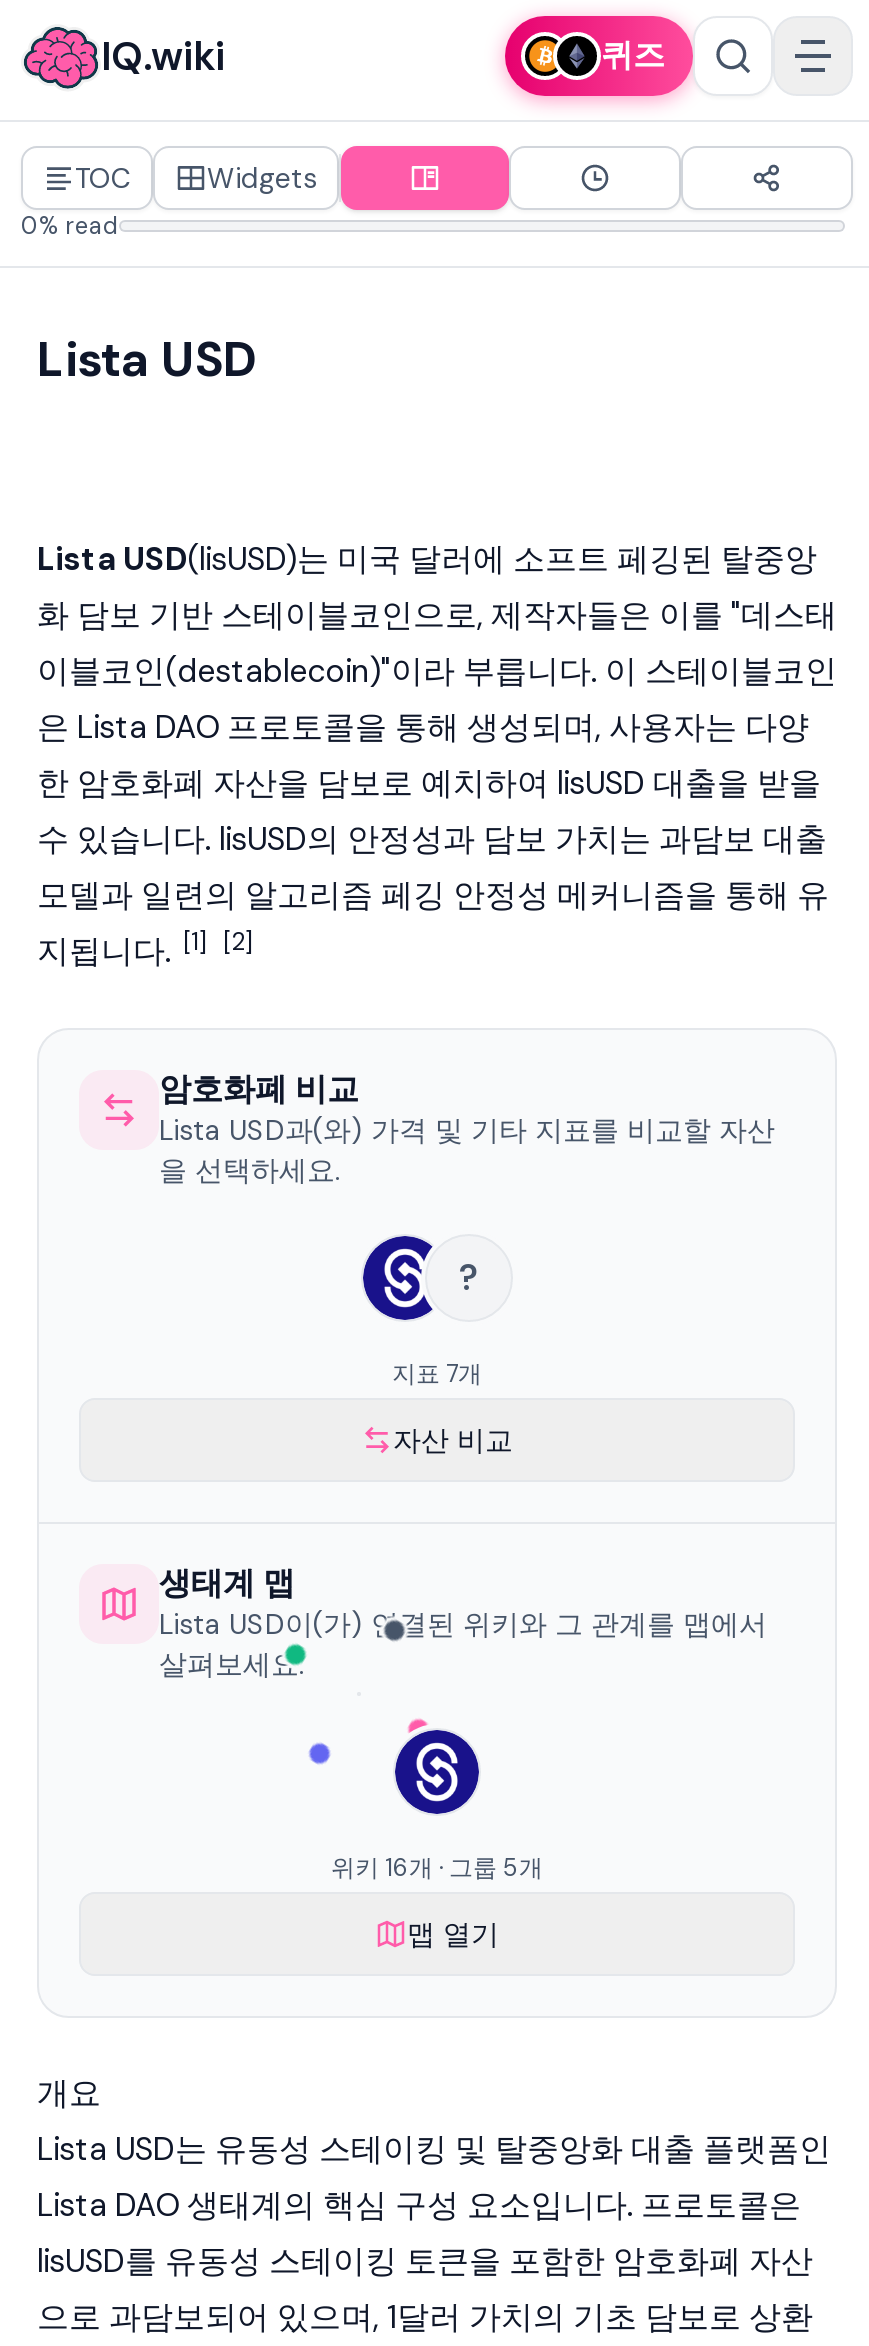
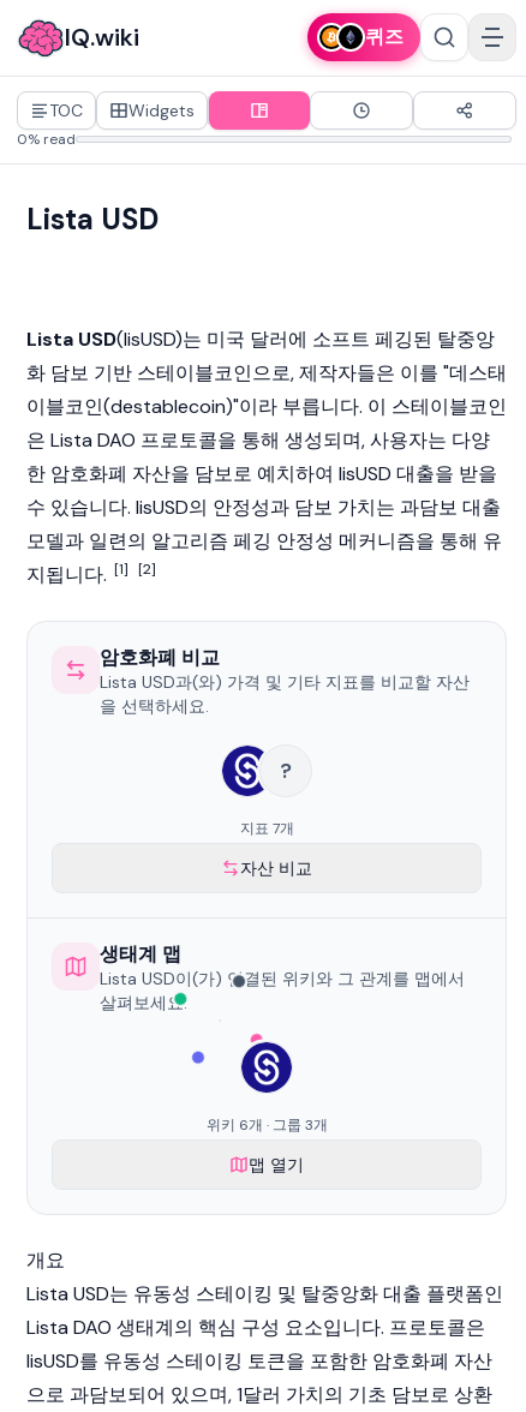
[331,1852,543,1884] 위키 16개 · 그룹 5개 -> [206,1115,327,1135] 위키 6개 · 그룹 3개

